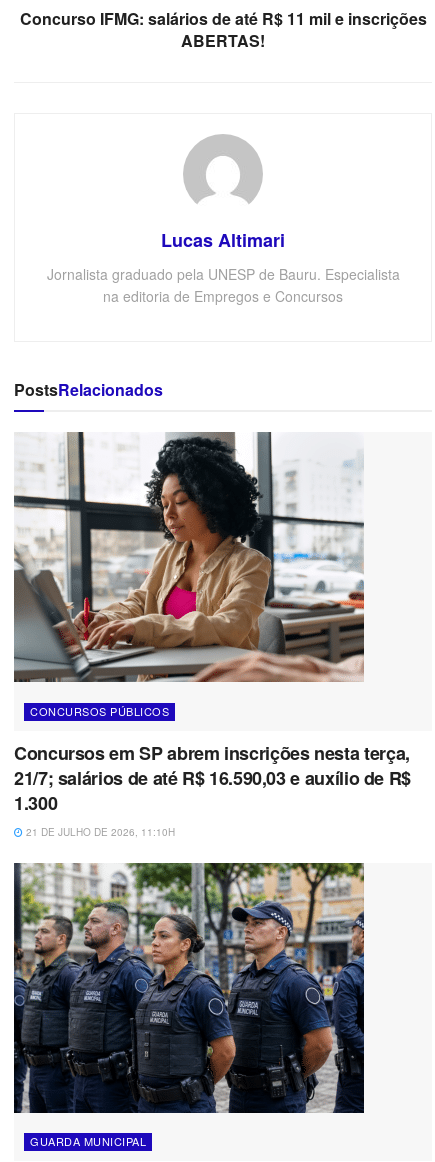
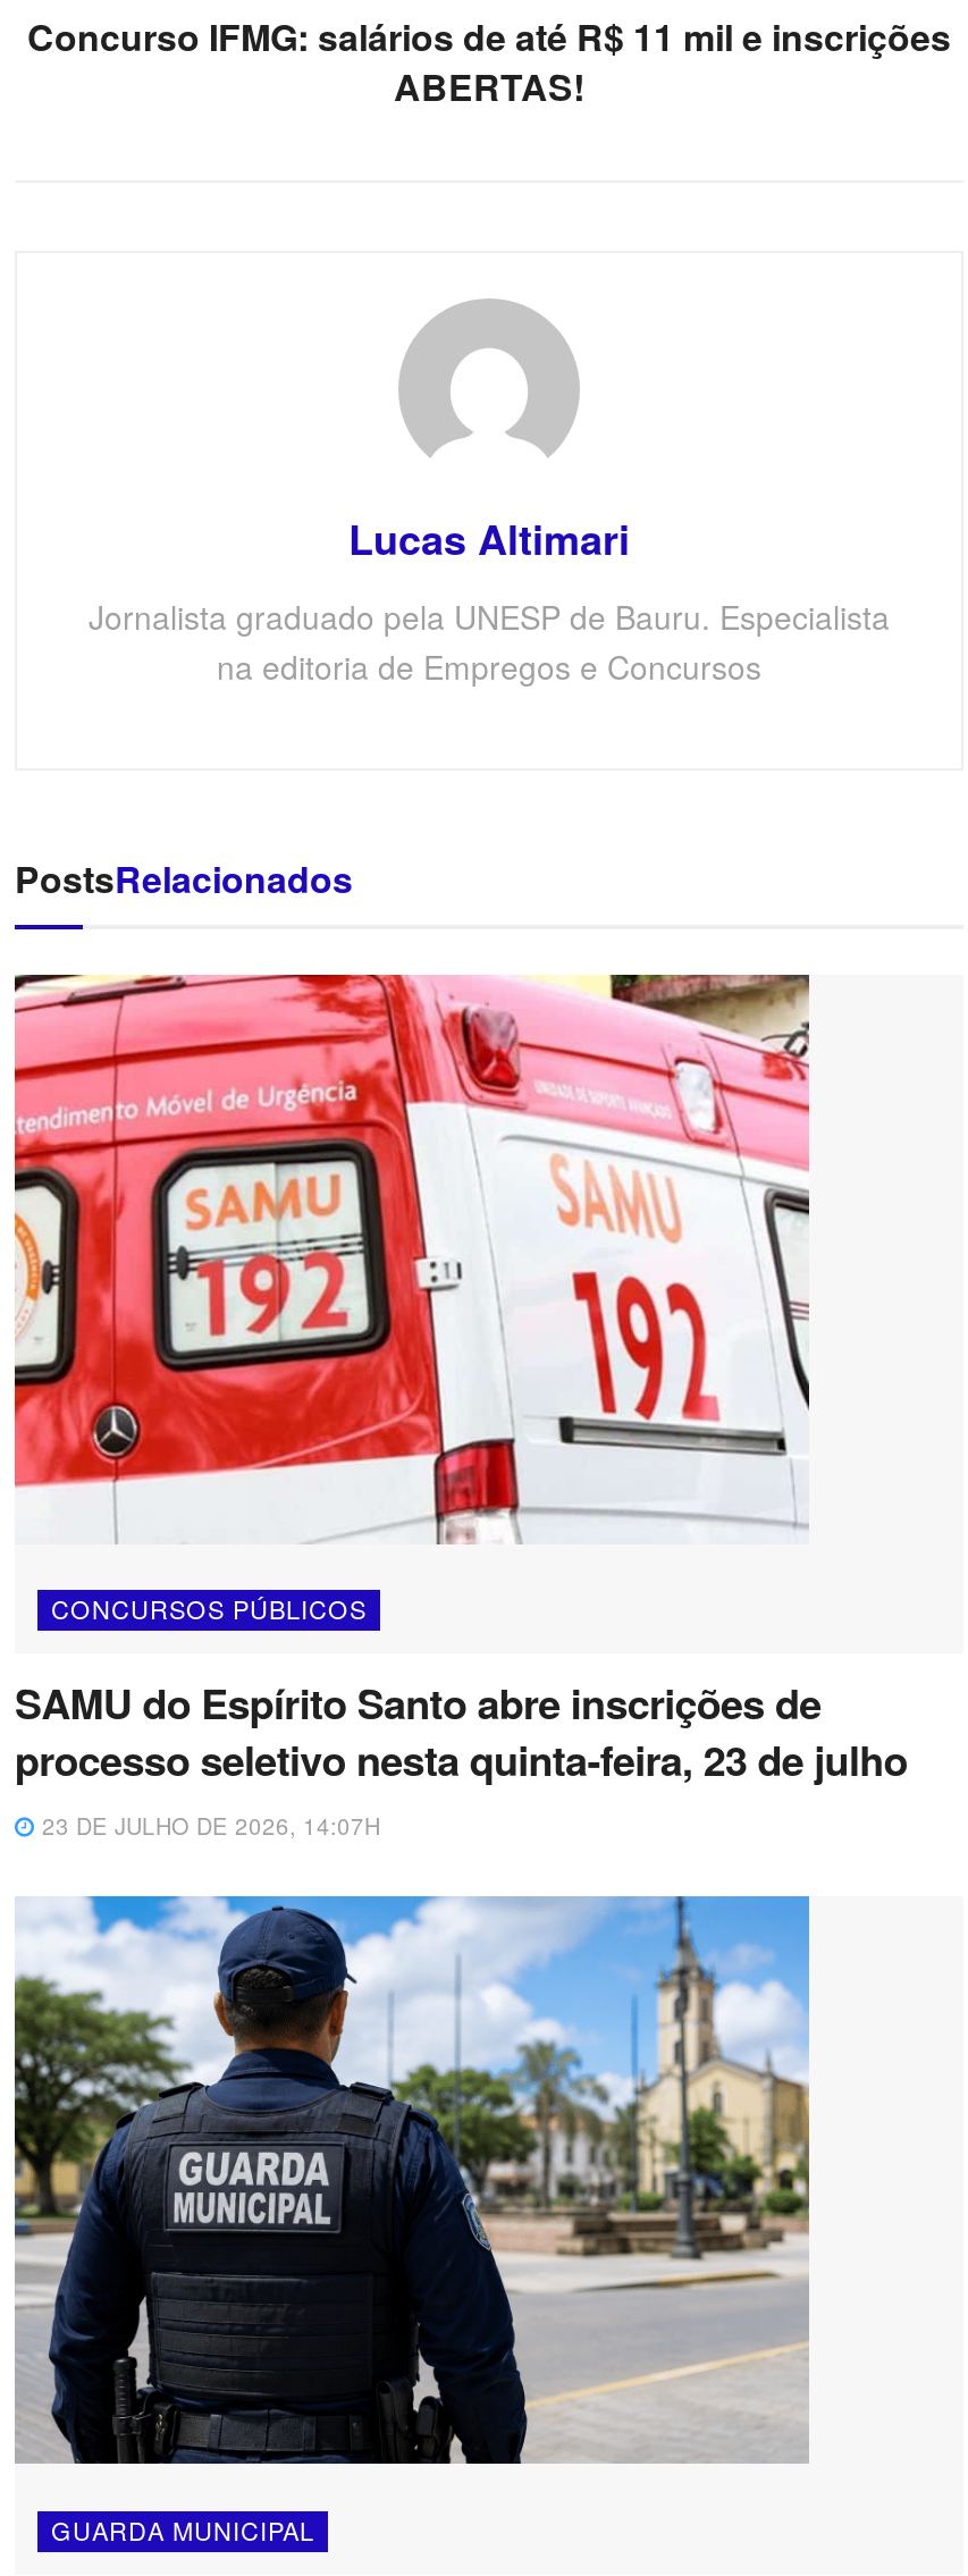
[13,431,365,683] [image] -> [12,971,811,1543] [image]
[14,740,411,839] Concursos em SP abrem inscrições nesta terça, | 21/7; salários de até R$ 16.590,03 e auxílio de R$ | 1.300 | 21 DE JULHO DE 2026, 11:10H -> [15,1674,908,1842] SAMU do Espírito Santo abre inscrições de | processo seletivo nesta quinta-feira, 23 de julho | 23 DE JULHO DE 2026, 14:07H
[13,862,365,1114] [image] -> [12,1895,811,2465] [image]

